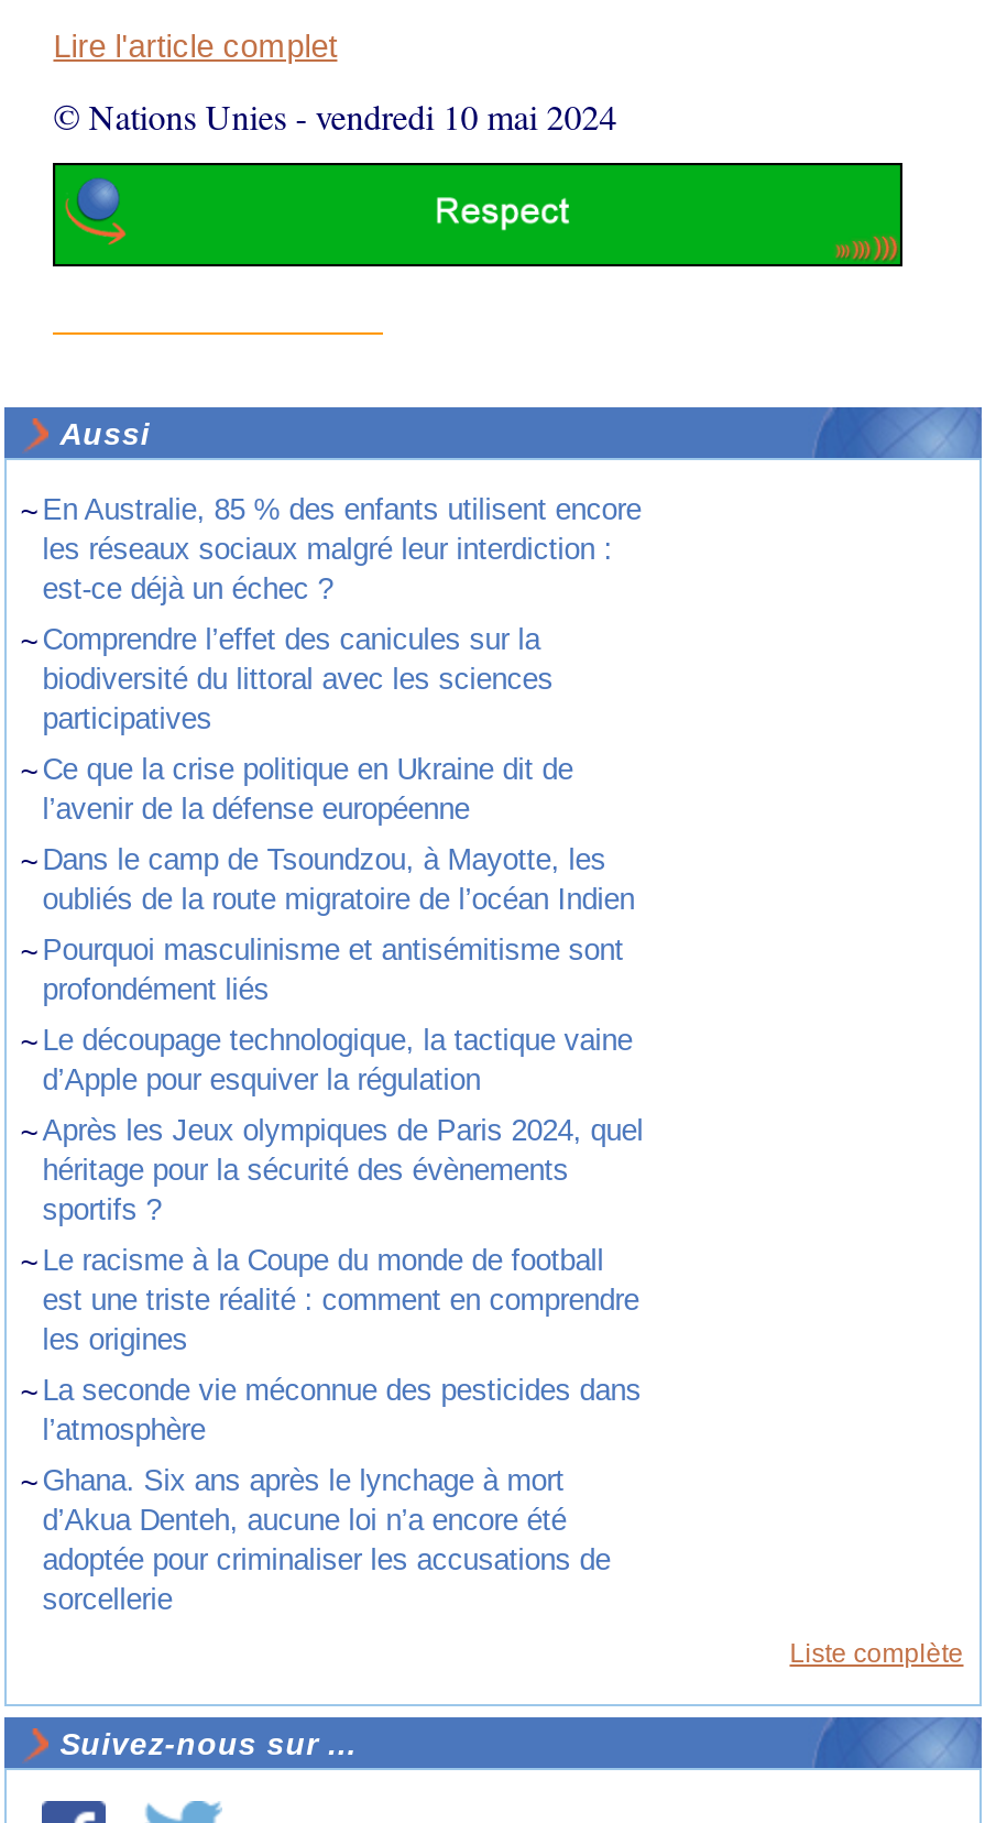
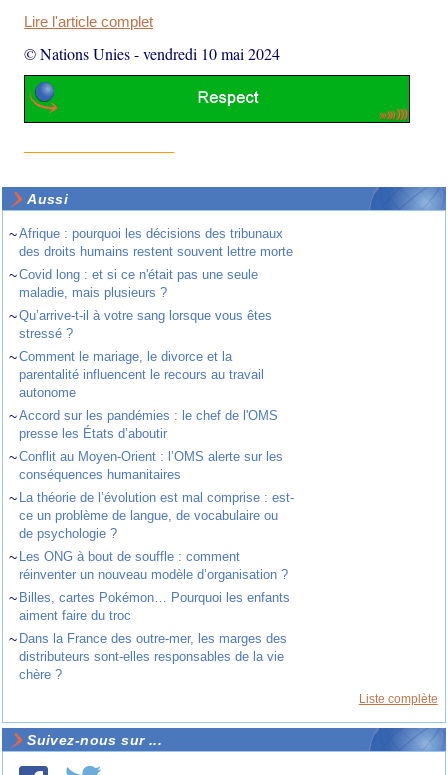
[20,495,641,607] ~ En Australie, 85 % des enfants utilisent encore | les réseaux sociaux malgré leur interdiction : | est-ce déjà un échec ? -> [9,226,293,259] ~ Afrique : pourquoi les décisions des tribunaux | des droits humains restent souvent lettre morte
[20,625,553,737] ~ Comprendre l’effet des canicules sur la | biodiversité du littoral avec les sciences | participatives -> [9,267,258,300] ~ Covid long : et si ce n'était pas une seule | maladie, mais plusieurs ?
[20,755,573,827] ~ Ce que la crise politique en Ukraine dit de | l’avenir de la défense européenne -> [9,308,272,341] ~ Qu’arrive-t-il à votre sang lorsque vous êtes | stressé ?
[20,845,634,917] ~ Dans le camp de Tsoundzou, à Mayotte, les | oubliés de la route migratoire de l’océan Indien -> [9,349,264,400] ~ Comment le mariage, le divorce et la | parentalité influencent le recours au travail | autonome
[20,935,623,1008] ~ Pourquoi masculinisme et antisémitisme sont | profondément liés -> [9,408,278,441] ~ Accord sur les pandémies : le chef de l'OMS | presse les États d’aboutir
[20,1025,632,1098] ~ Le découpage technologique, la tactique vaine | d’Apple pour esquiver la régulation -> [9,449,283,482] ~ Conflit au Moyen-Orient : l’OMS alerte sur les | conséquences humanitaires
[20,1116,643,1228] ~ Après les Jeux olympiques de Paris 2024, quel | héritage pour la sécurité des évènements | sportifs ? -> [9,490,294,541] ~ La théorie de l’évolution est mal comprise : est- | ce un problème de langue, de vocabulaire ou | de psychologie ?
[20,1245,639,1358] ~ Le racisme à la Coupe du monde de football | est une triste réalité : comment en comprendre | les origines -> [9,549,288,582] ~ Les ONG à bout de souffle : comment | réinventer un nouveau modèle d’organisation ?
[20,1375,641,1448] ~ La seconde vie méconnue des pesticides dans | l’atmosphère -> [9,590,290,623] ~ Billes, cartes Pokémon… Pourquoi les enfants | aiment faire du troc
[20,1466,610,1618] ~ Ghana. Six ans après le lynchage à mort | d’Akua Denteh, aucune loi n’a encore été | adoptée pour criminaliser les accusations de | sorcellerie -> [9,631,287,682] ~ Dans la France des outre-mer, les marges des | distributeurs sont-elles responsables de la vie | chère ?

